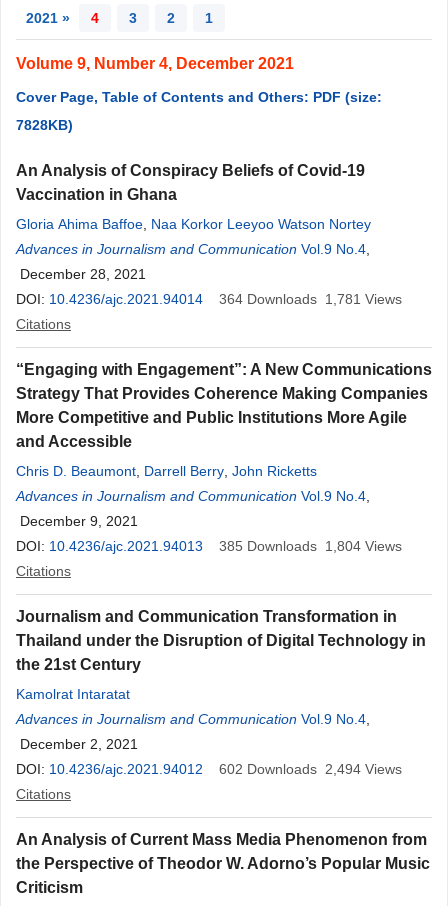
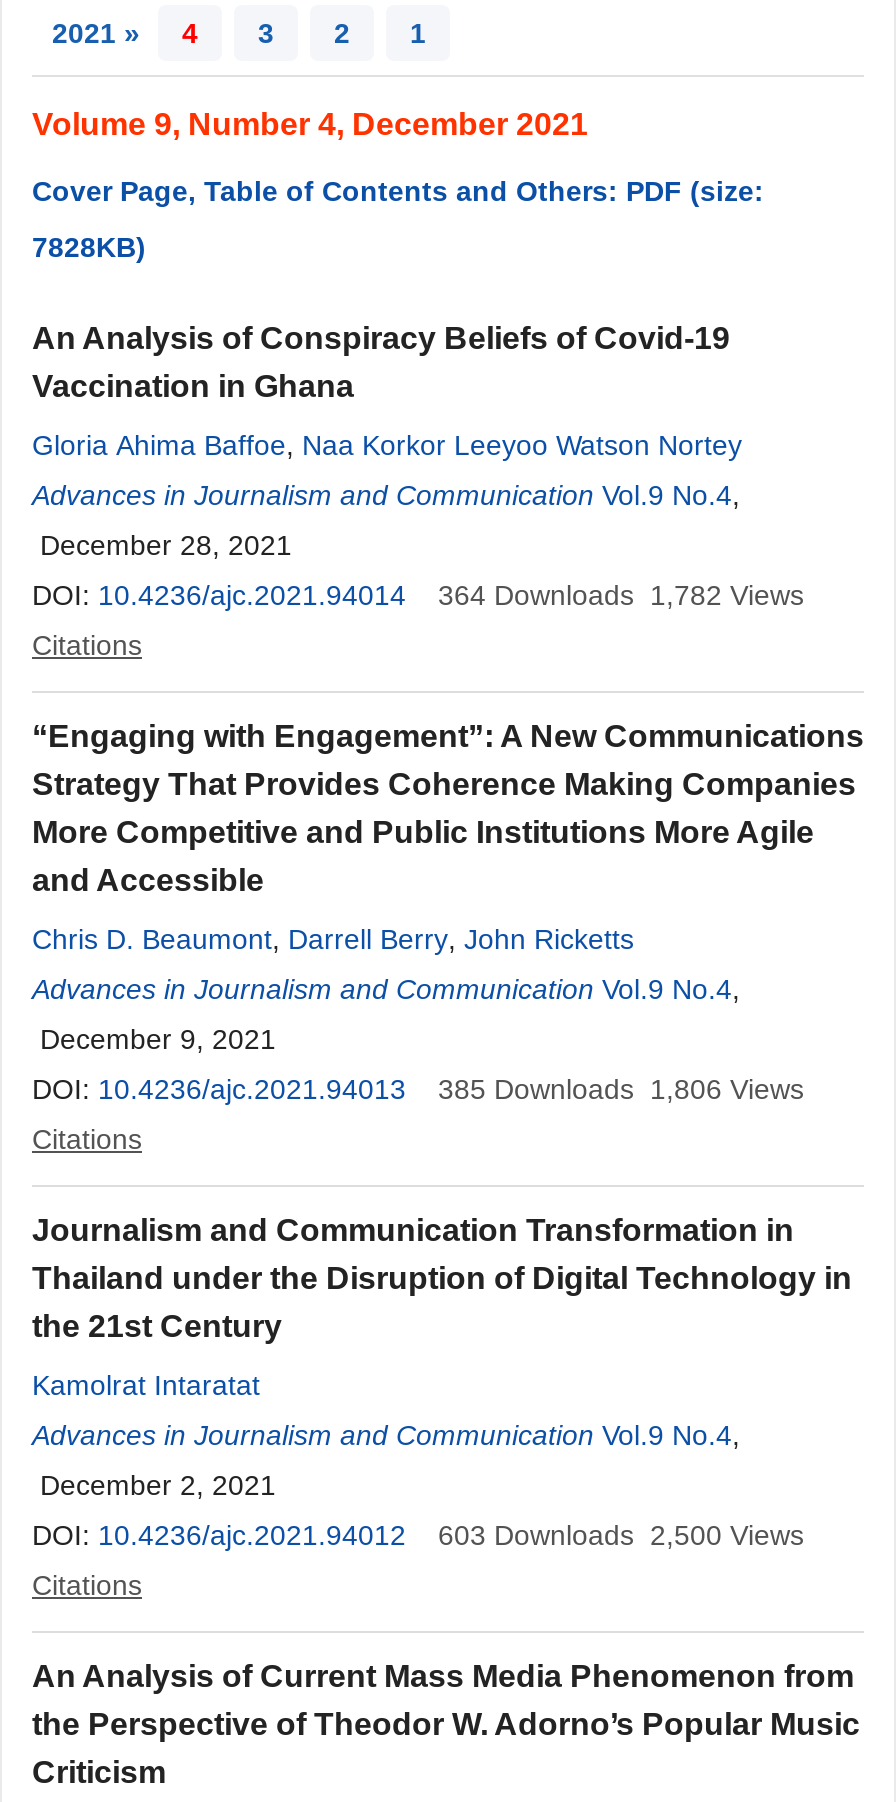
[219,291,402,307] 364 Downloads 1,781 Views -> [438,579,804,611] 364 Downloads 1,782 Views
[219,538,402,554] 385 Downloads 1,804 Views -> [438,1073,804,1105] 385 Downloads 1,806 Views
[219,761,402,777] 602 Downloads 2,494 Views -> [438,1519,804,1551] 603 Downloads 2,500 Views

